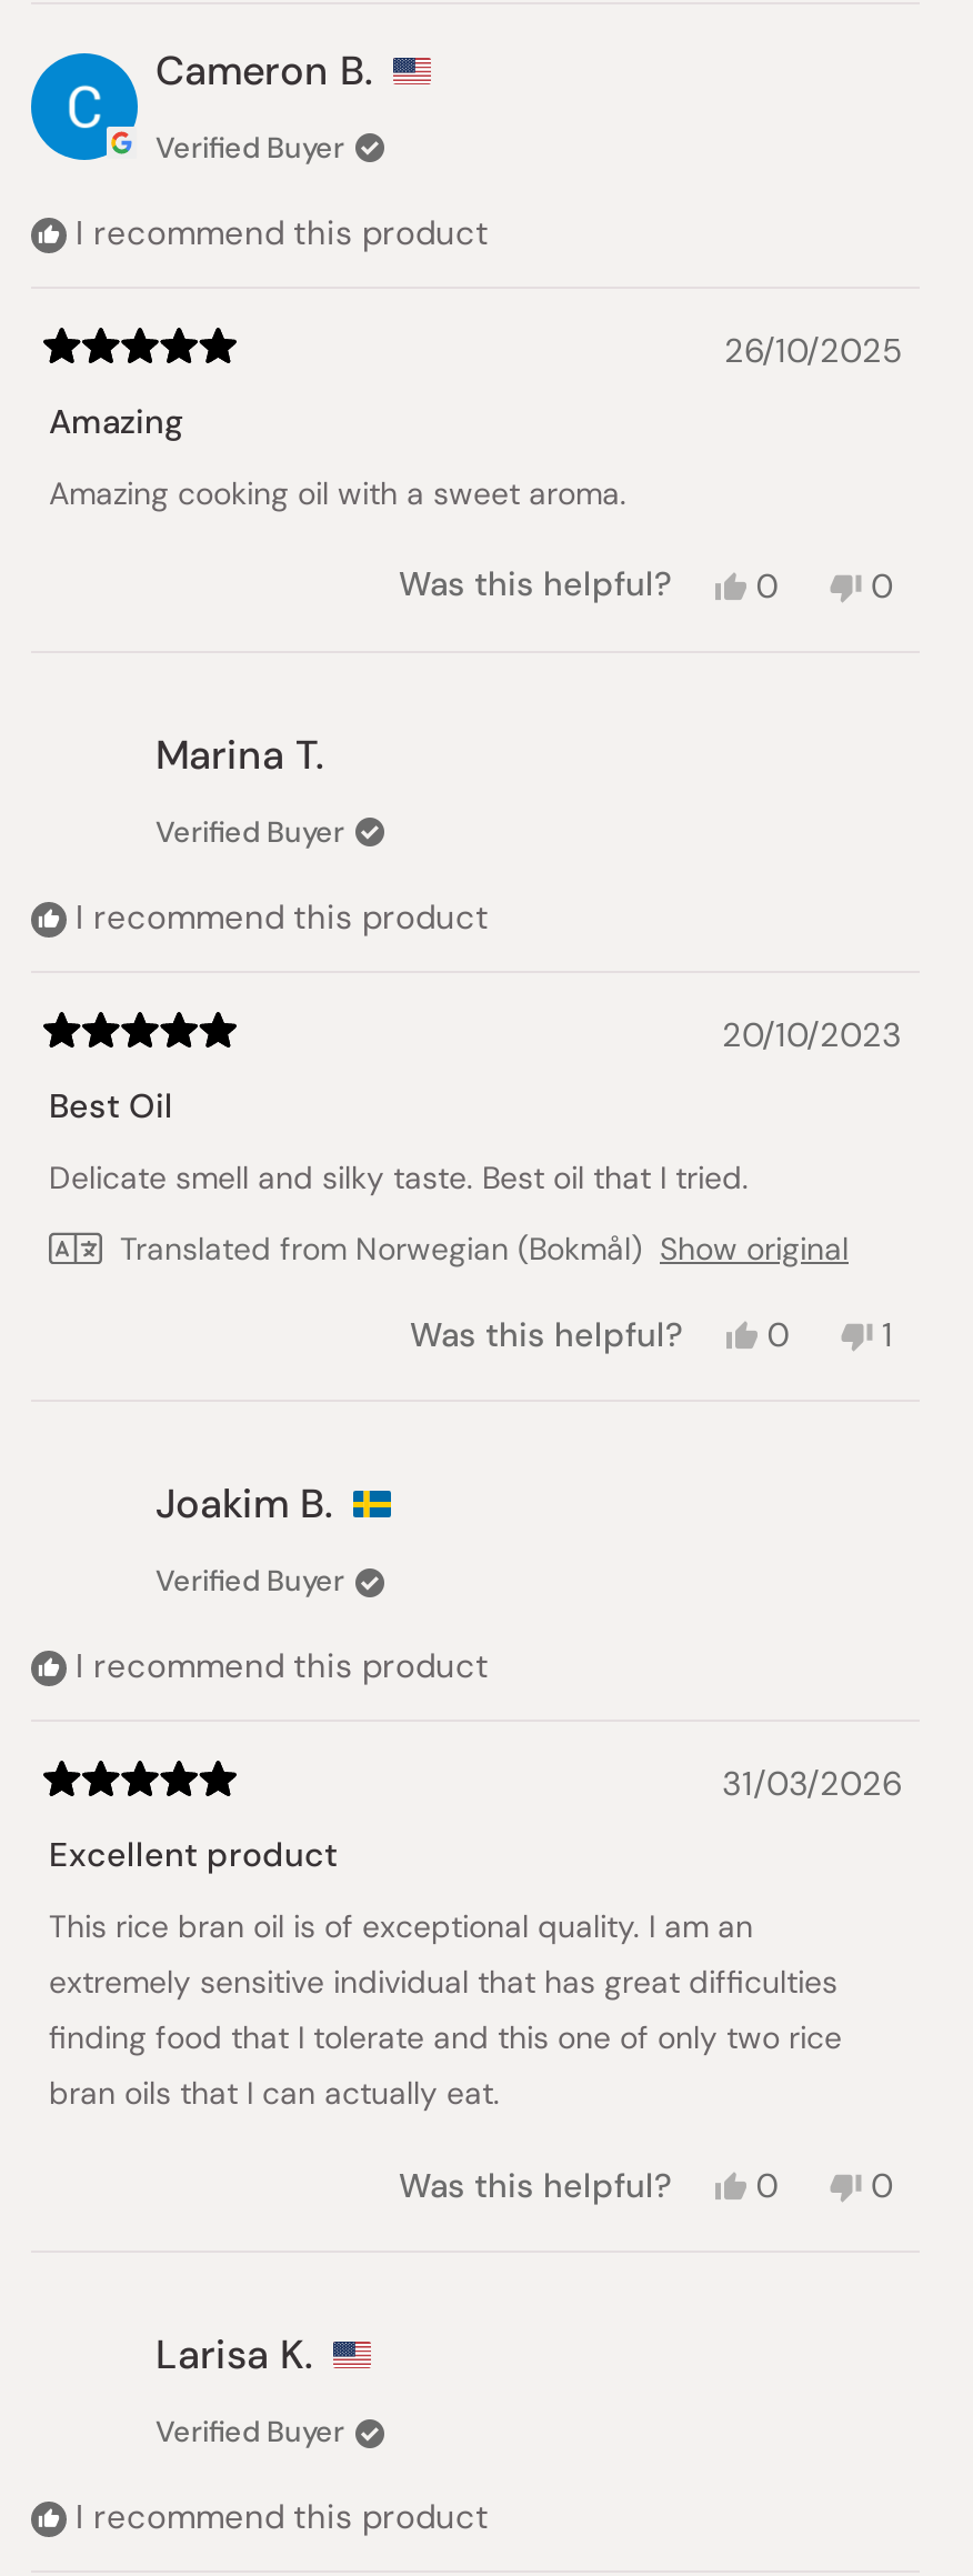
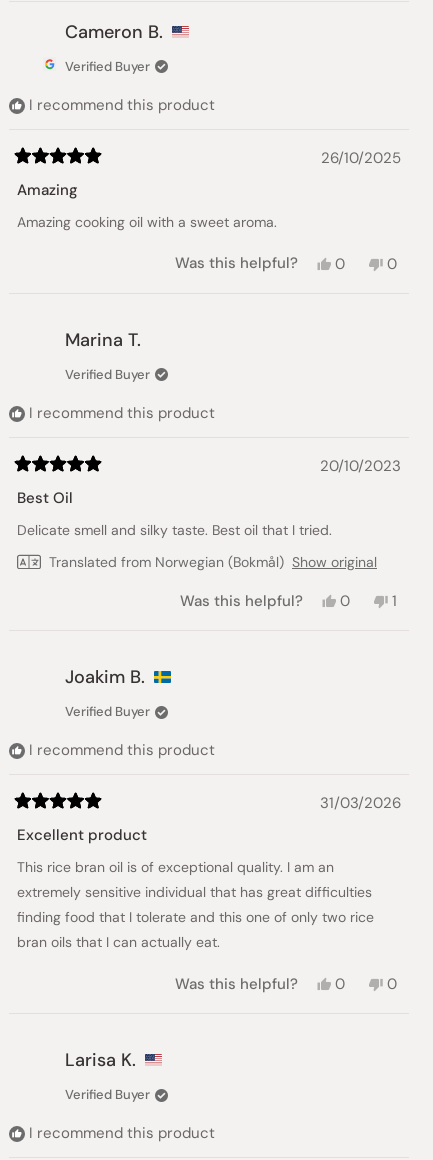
[29,51,140,162] [image] -> none

